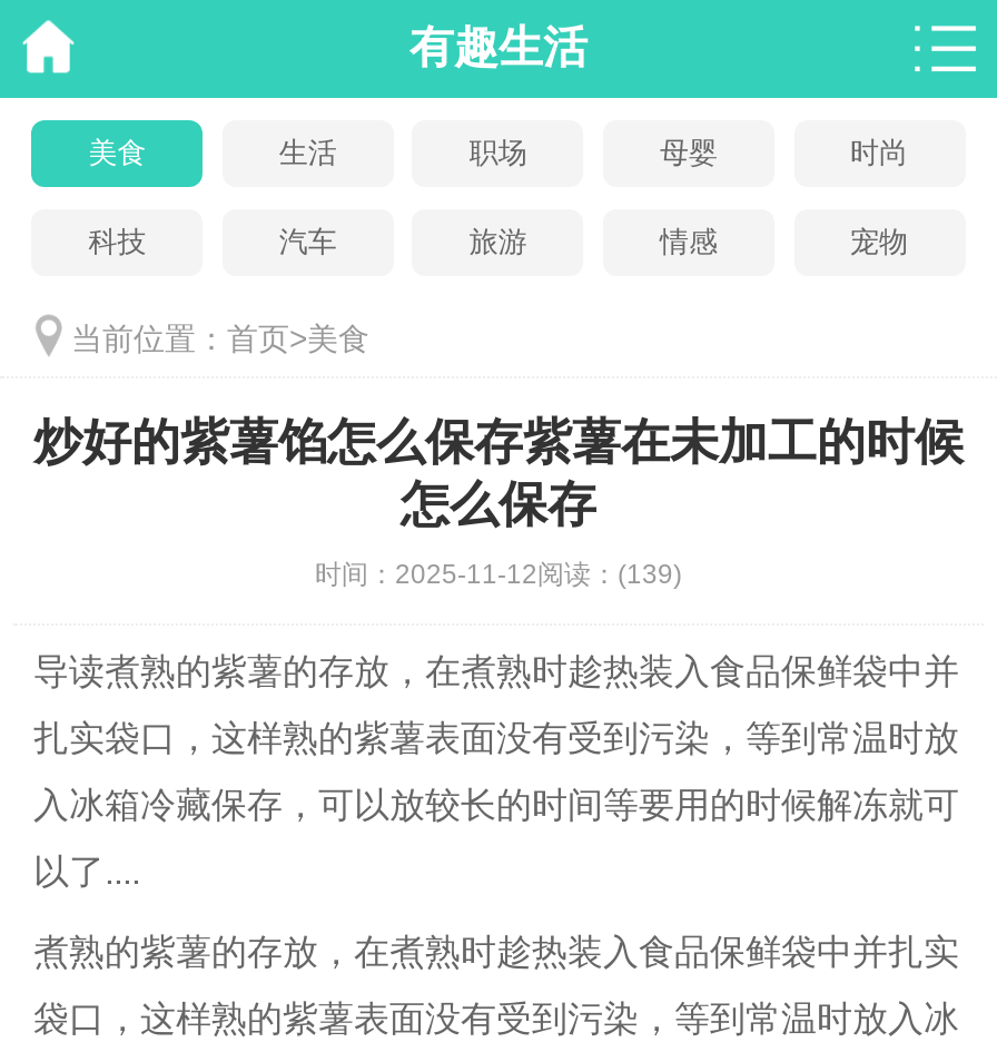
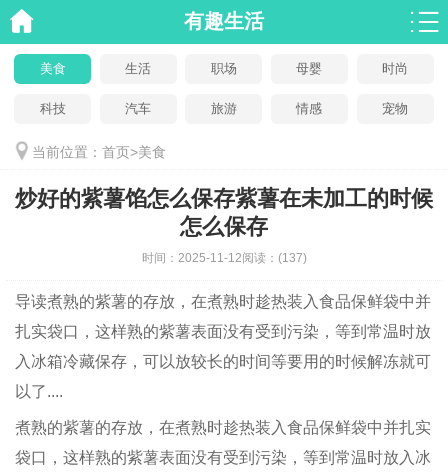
[315,559,682,590] 时间：2025-11-12阅读：(139) -> [141,251,306,265] 时间：2025-11-12阅读：(137)

